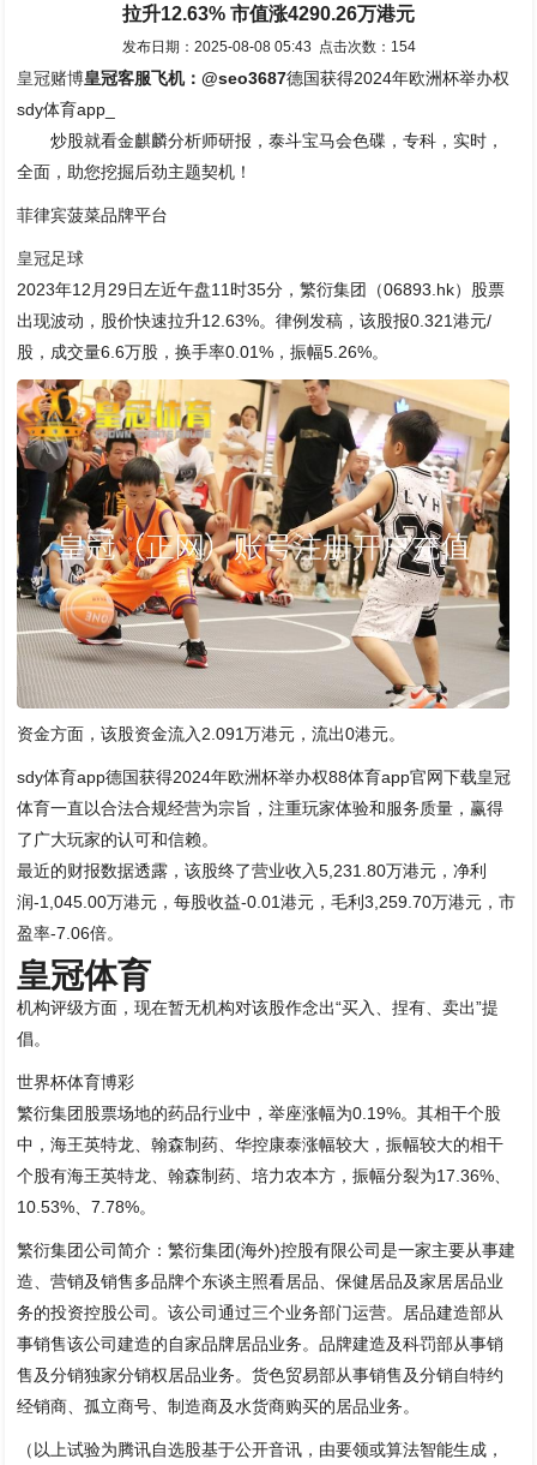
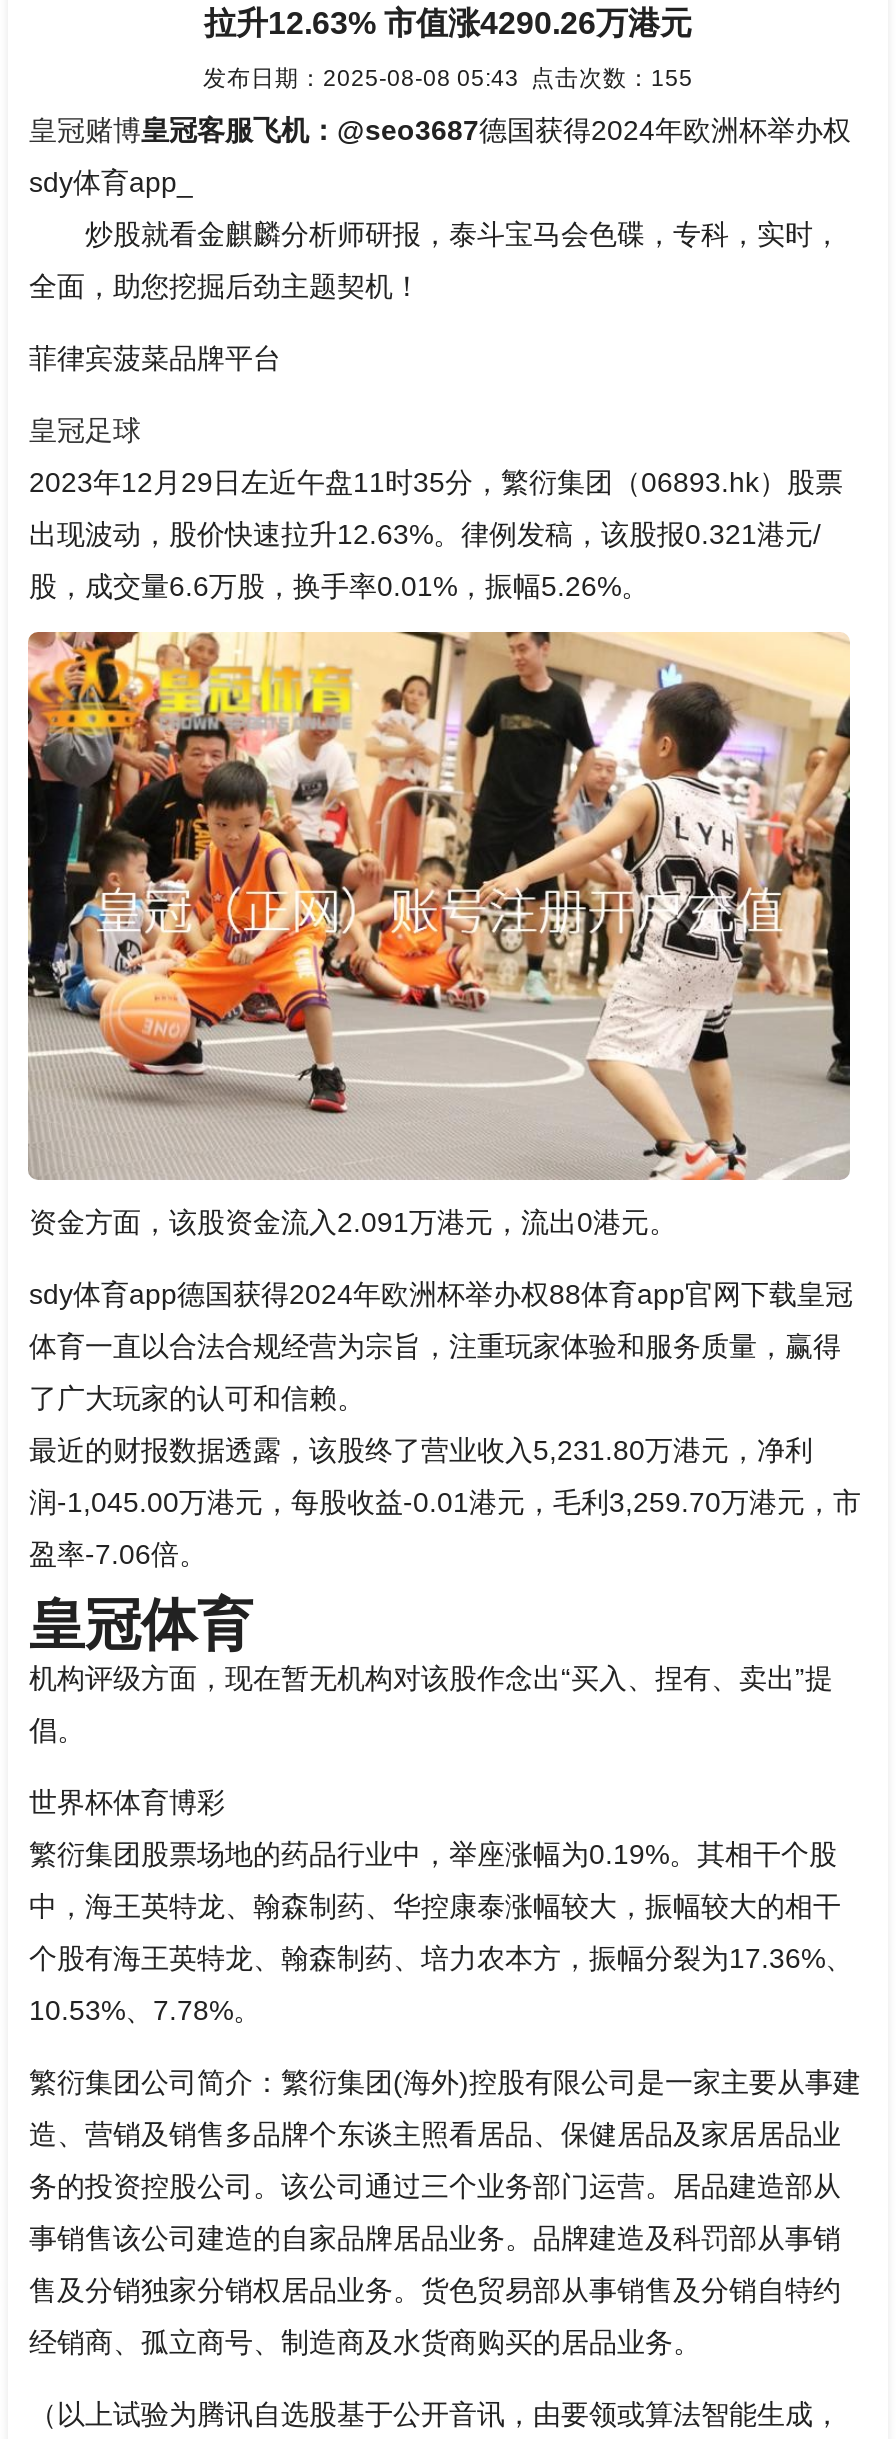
[122,38,415,54] 发布日期：2025-08-08 05:43 点击次数：154 -> [203,64,693,90] 发布日期：2025-08-08 05:43 点击次数：155

